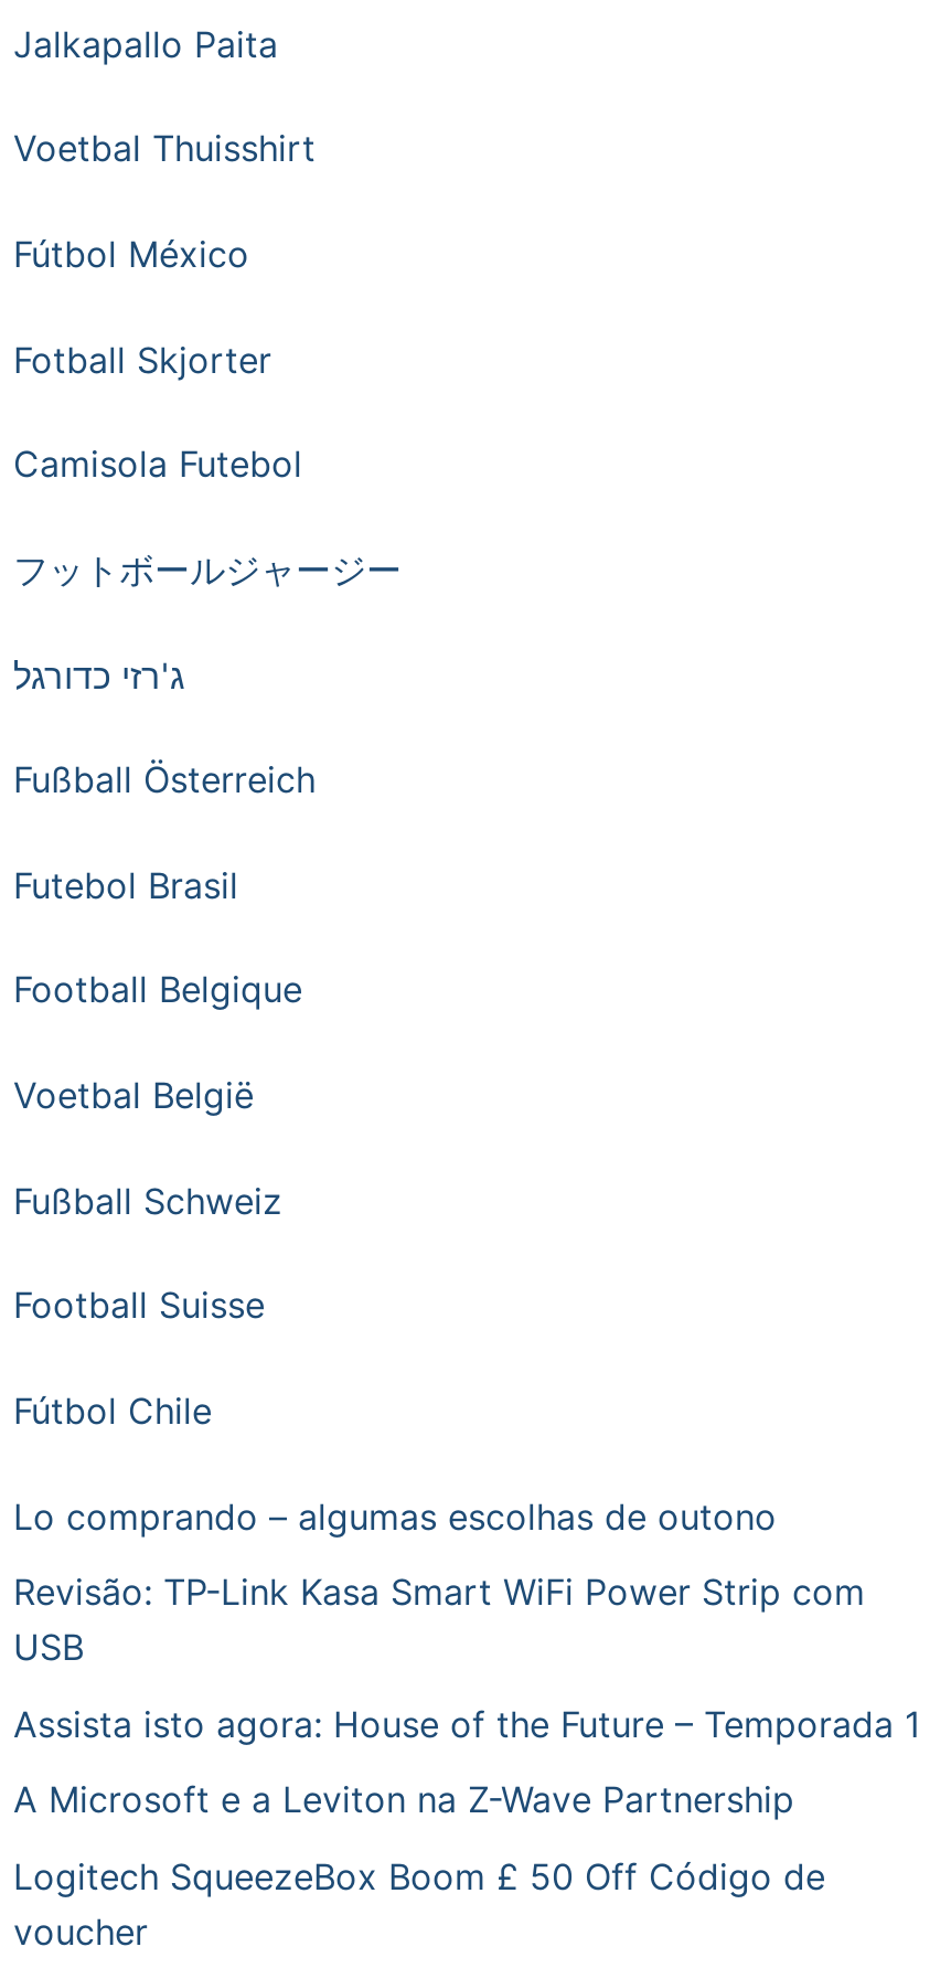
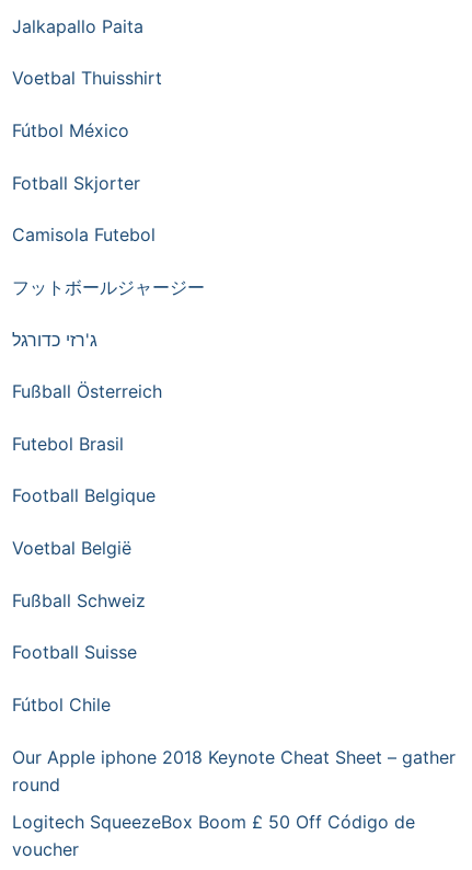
[13,1494,920,1822] Lo comprando – algumas escolhas de outono | Revisão: TP-Link Kasa Smart WiFi Power Strip com | USB | Assista isto agora: House of the Future – Temporada 1 | A Microsoft e a Leviton na Z-Wave Partnership -> [12,746,456,795] Our Apple iphone 2018 Keynote Cheat Sheet – gather | round

